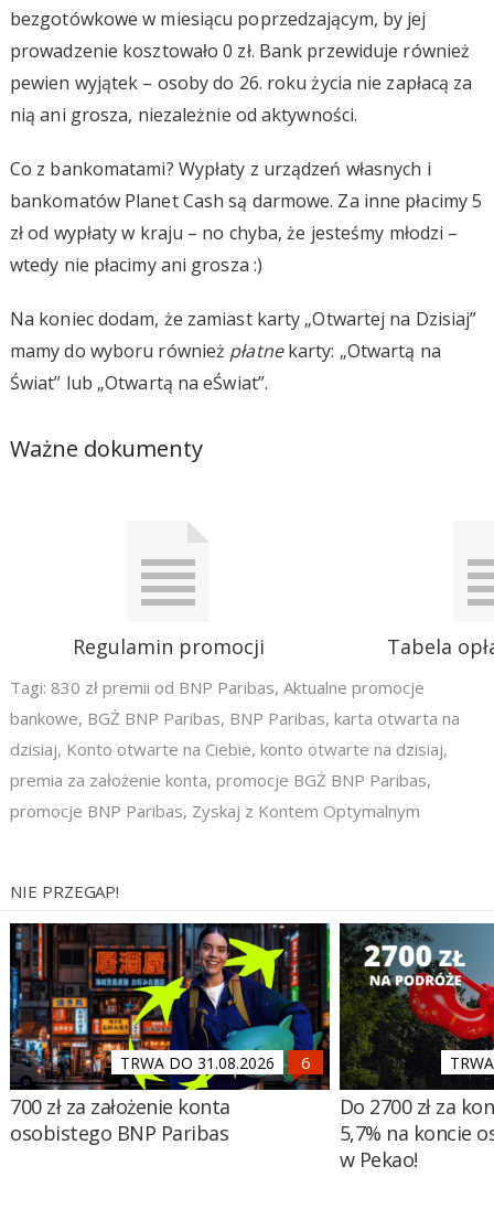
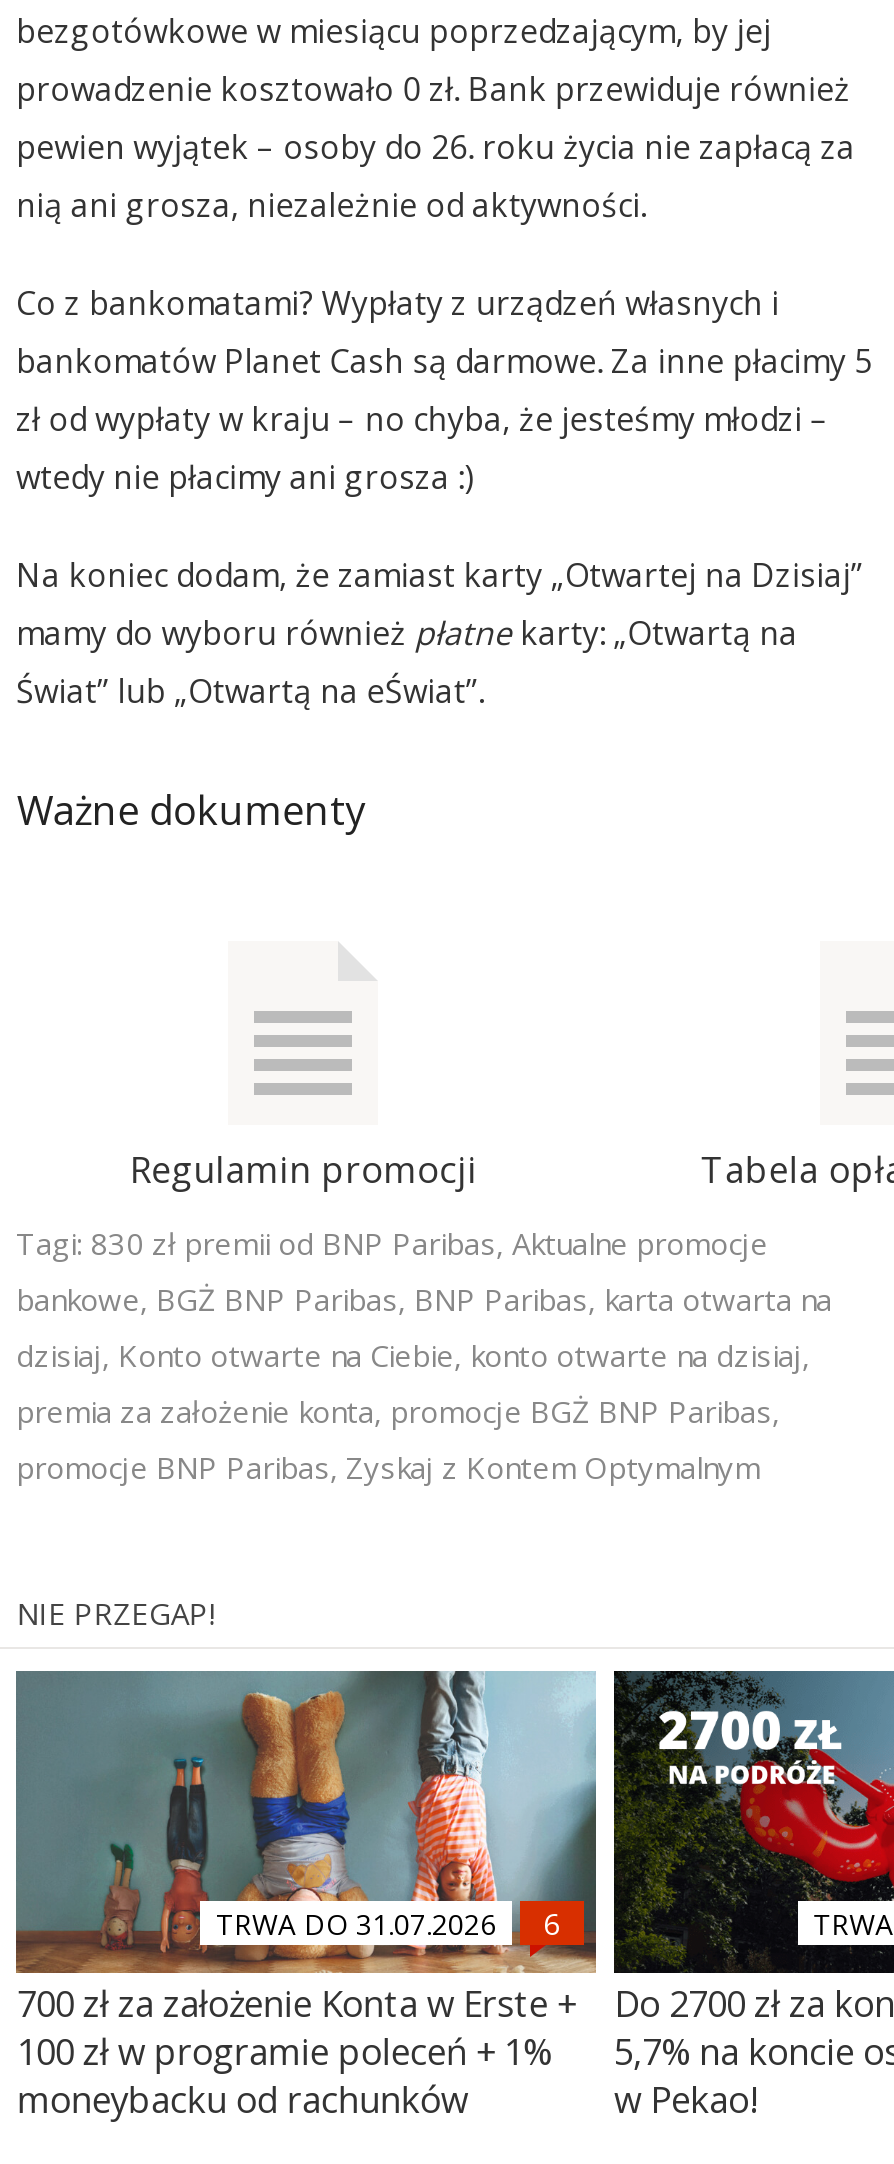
[9,922,331,1085] [image] | TRWA DO 31.08.2026 -> [14,1669,598,1965] [image] | TRWA DO 31.07.2026
[10,1093,230,1146] 700 zł za założenie konta | osobistego BNP Paribas -> [17,1979,576,2123] 700 zł za założenie Konta w Erste + | 100 zł w programie poleceń + 1% | moneybacku od rachunków

